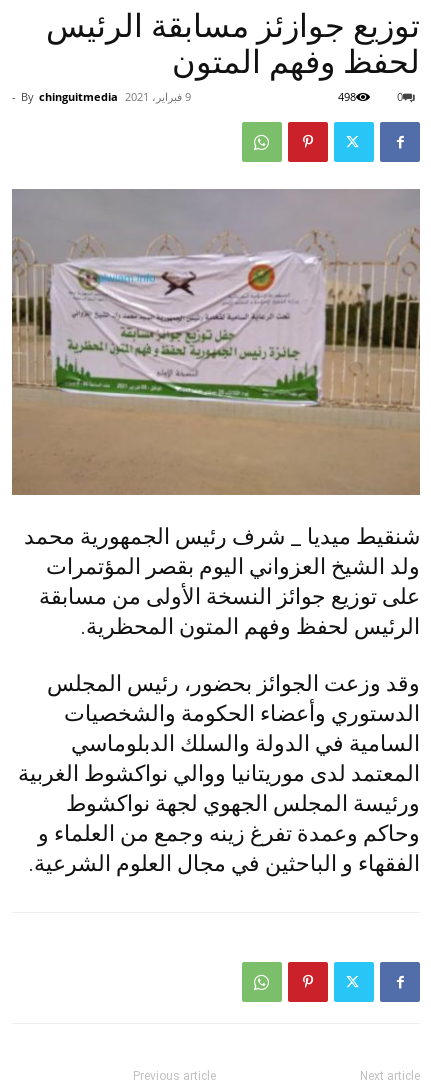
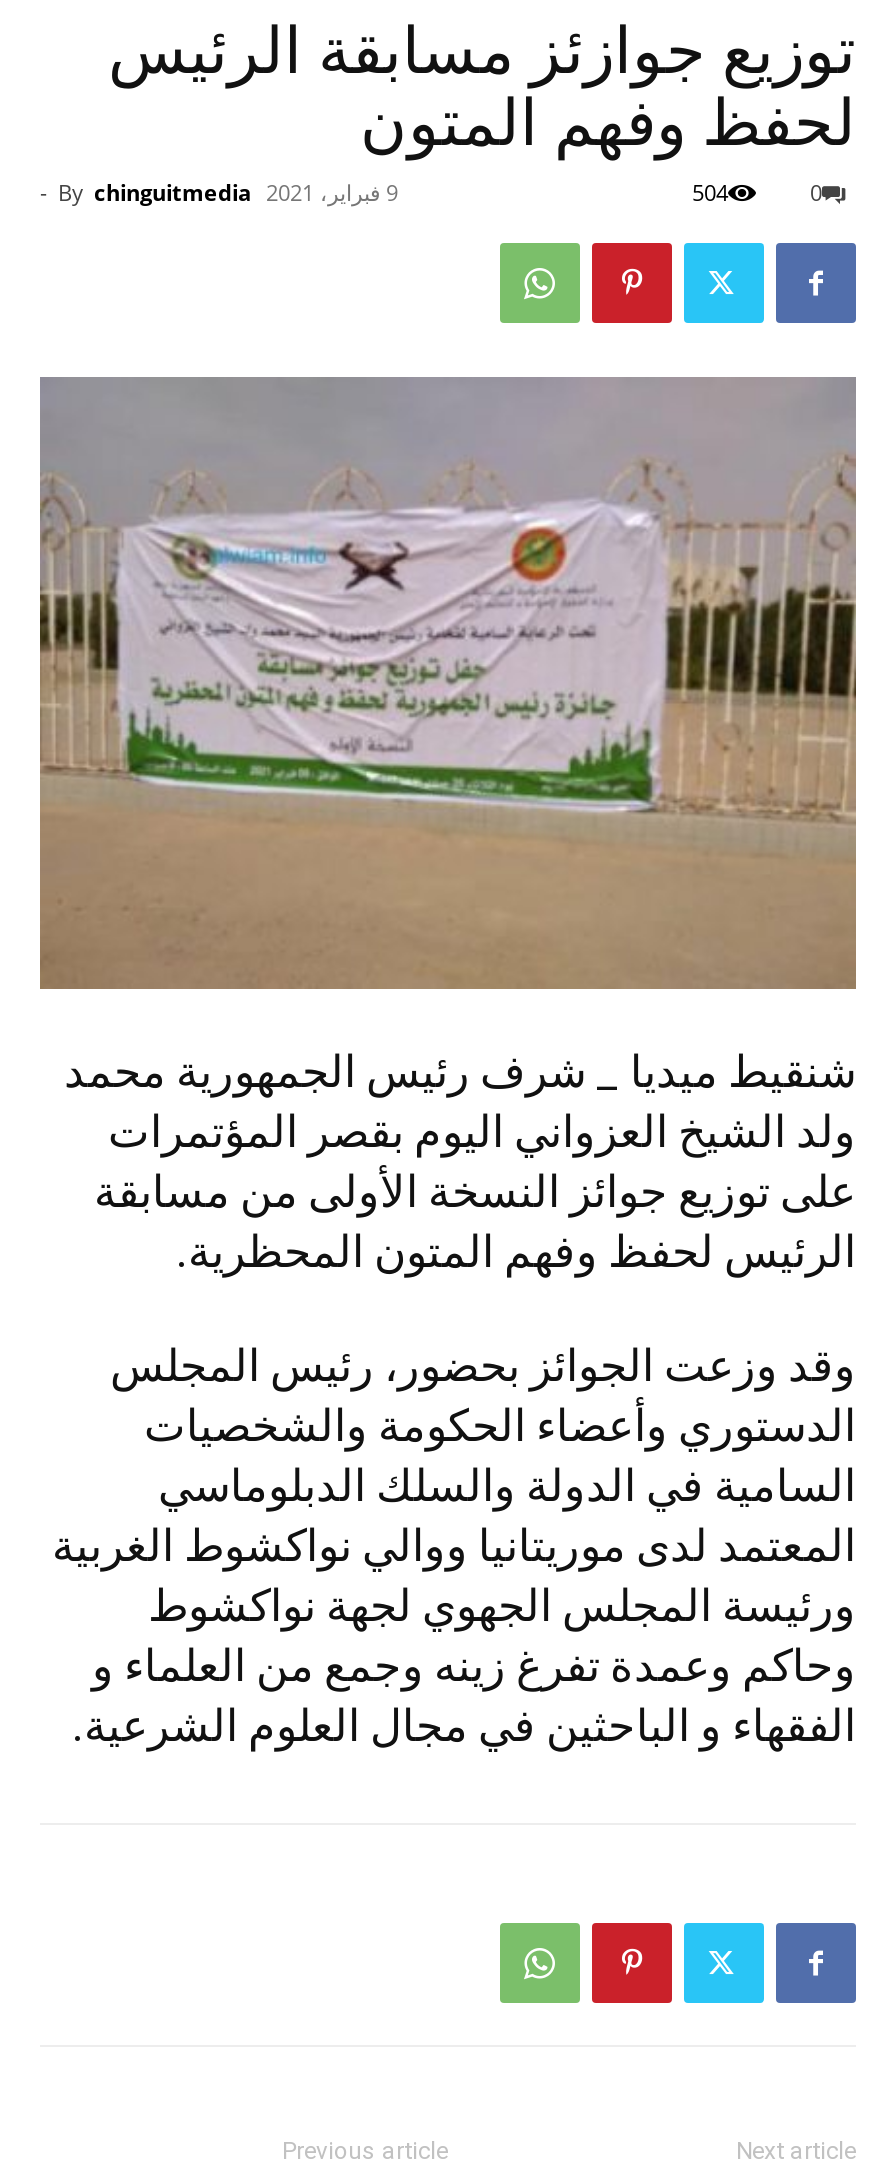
[338,89,356,104] 498 -> [692,177,728,207] 504

